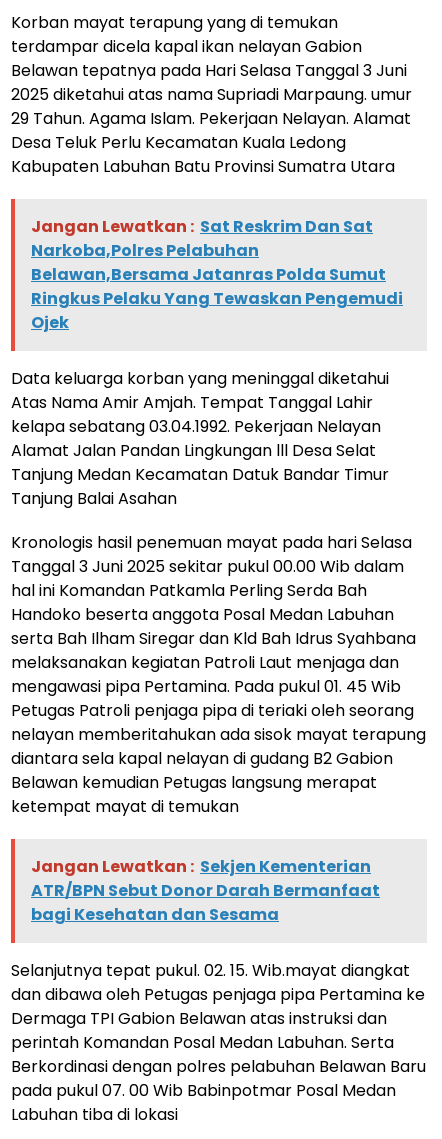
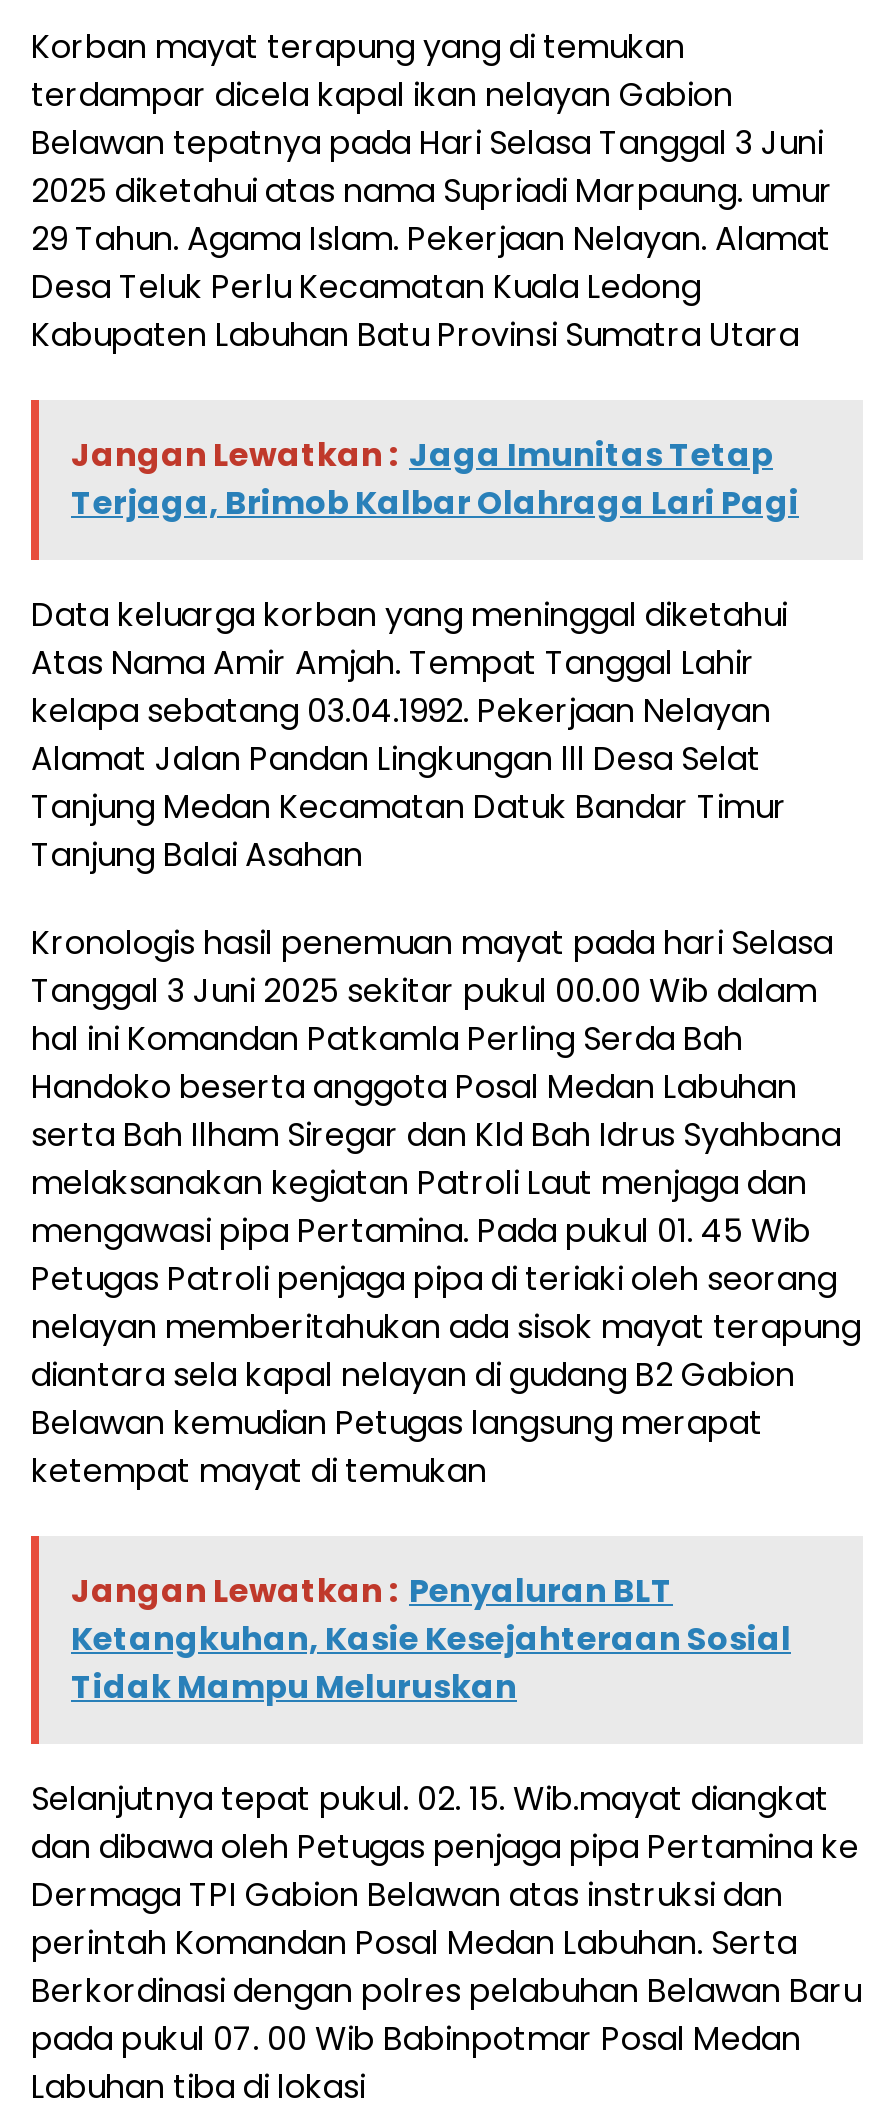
[31,215,403,334] Jangan Lewatkan : Sat Reskrim Dan Sat | Narkoba,Polres Pelabuhan | Belawan,Bersama Jatanras Polda Sumut | Ringkus Pelaku Yang Tewaskan Pengemudi | Ojek -> [71,432,799,526] Jangan Lewatkan : Jaga Imunitas Tetap | Terjaga, Brimob Kalbar Olahraga Lari Pagi
[31,855,380,926] Jangan Lewatkan : Sekjen Kementerian | ATR/BPN Sebut Donor Darah Bermanfaat | bagi Kesehatan dan Sesama -> [71,1568,791,1710] Jangan Lewatkan : Penyaluran BLT | Ketangkuhan, Kasie Kesejahteraan Sosial | Tidak Mampu Meluruskan

